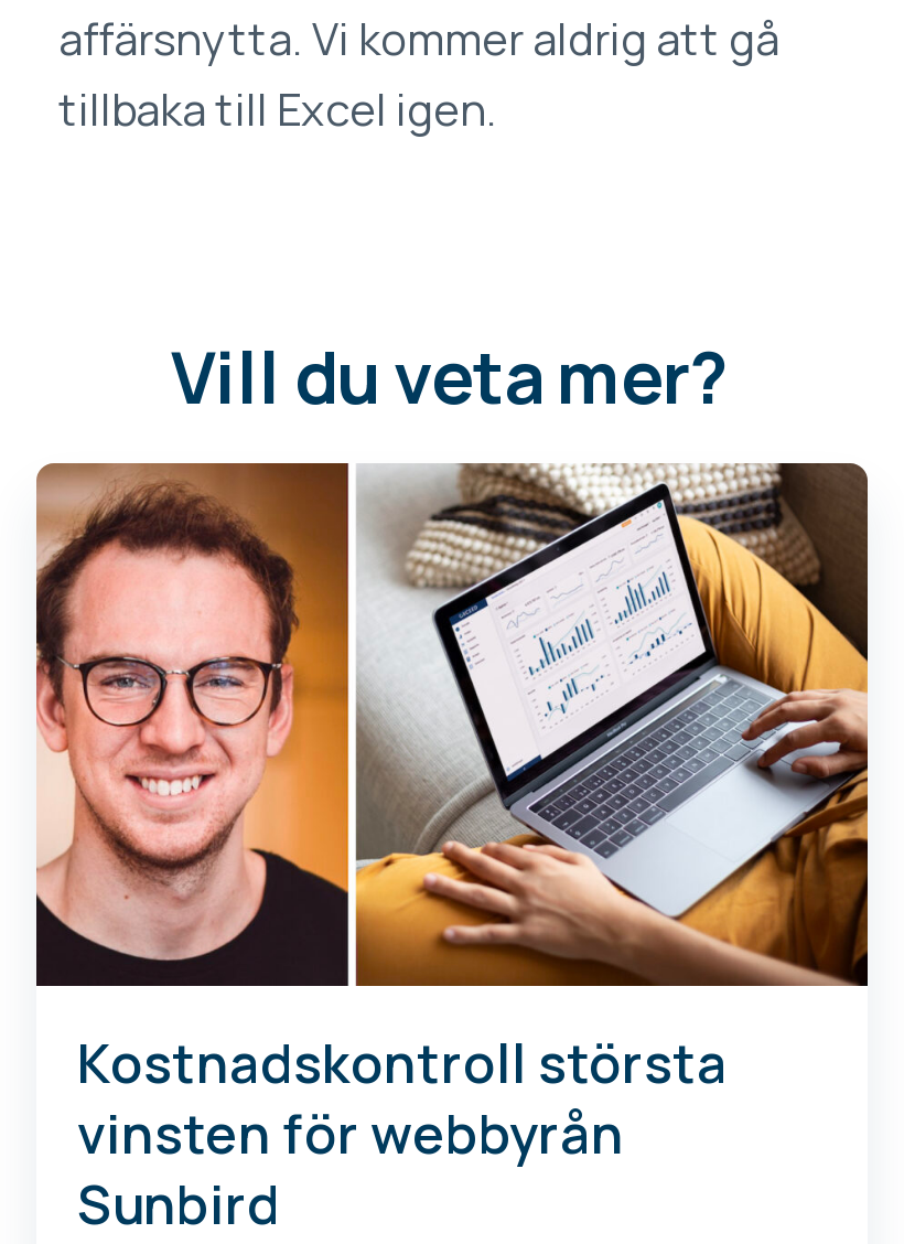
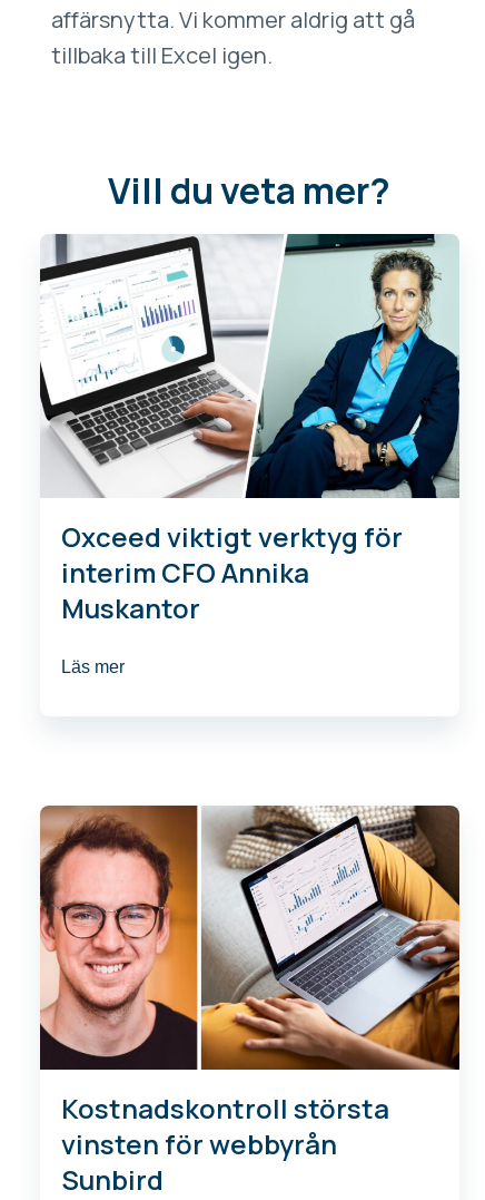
none -> [39,233,461,676] [image] | Oxceed viktigt verktyg för | interim CFO Annika | Muskantor | Läs mer

